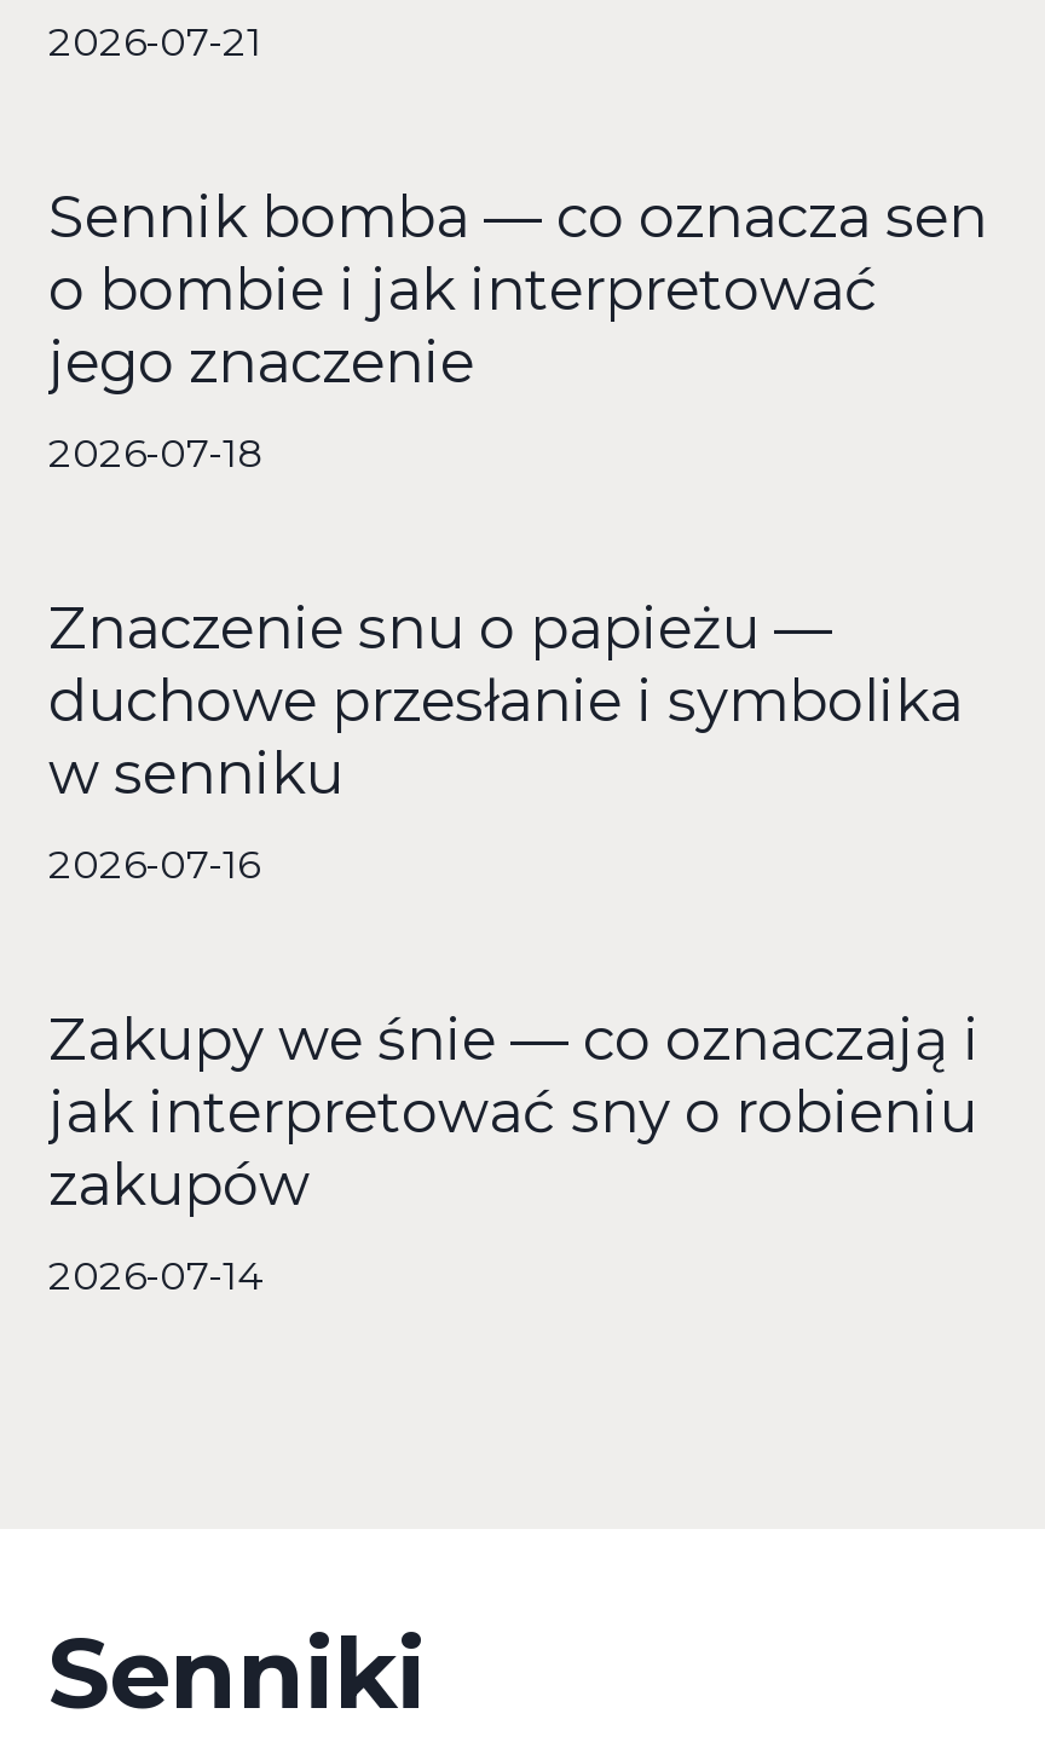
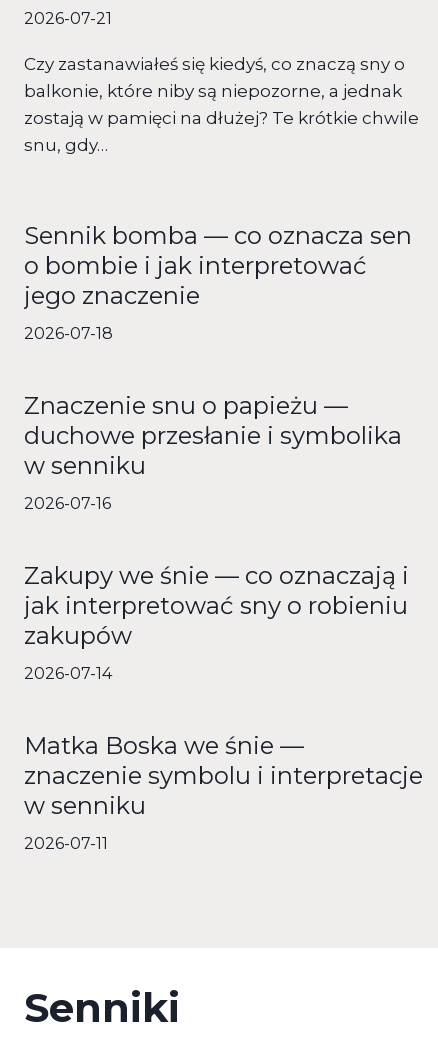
none -> [24,54,419,155] Czy zastanawiałeś się kiedyś, co znaczą sny o | balkonie, które niby są niepozorne, a jednak | zostają w pamięci na dłużej? Te krótkie chwile | snu, gdy…
none -> [24,731,423,853] Matka Boska we śnie — | znaczenie symbolu i interpretacje | w senniku | 2026-07-11

